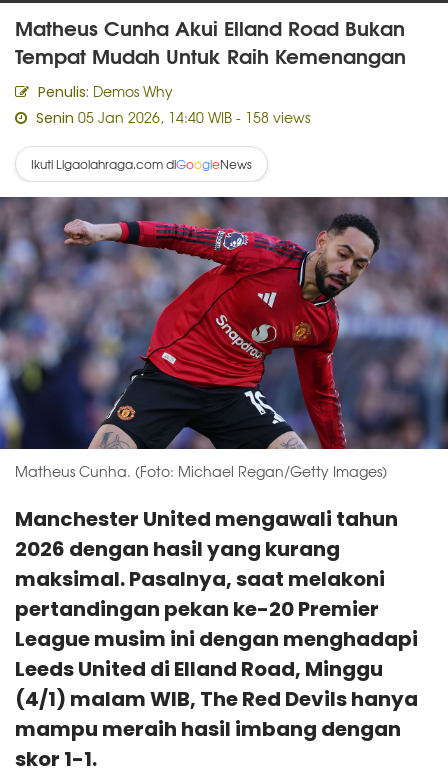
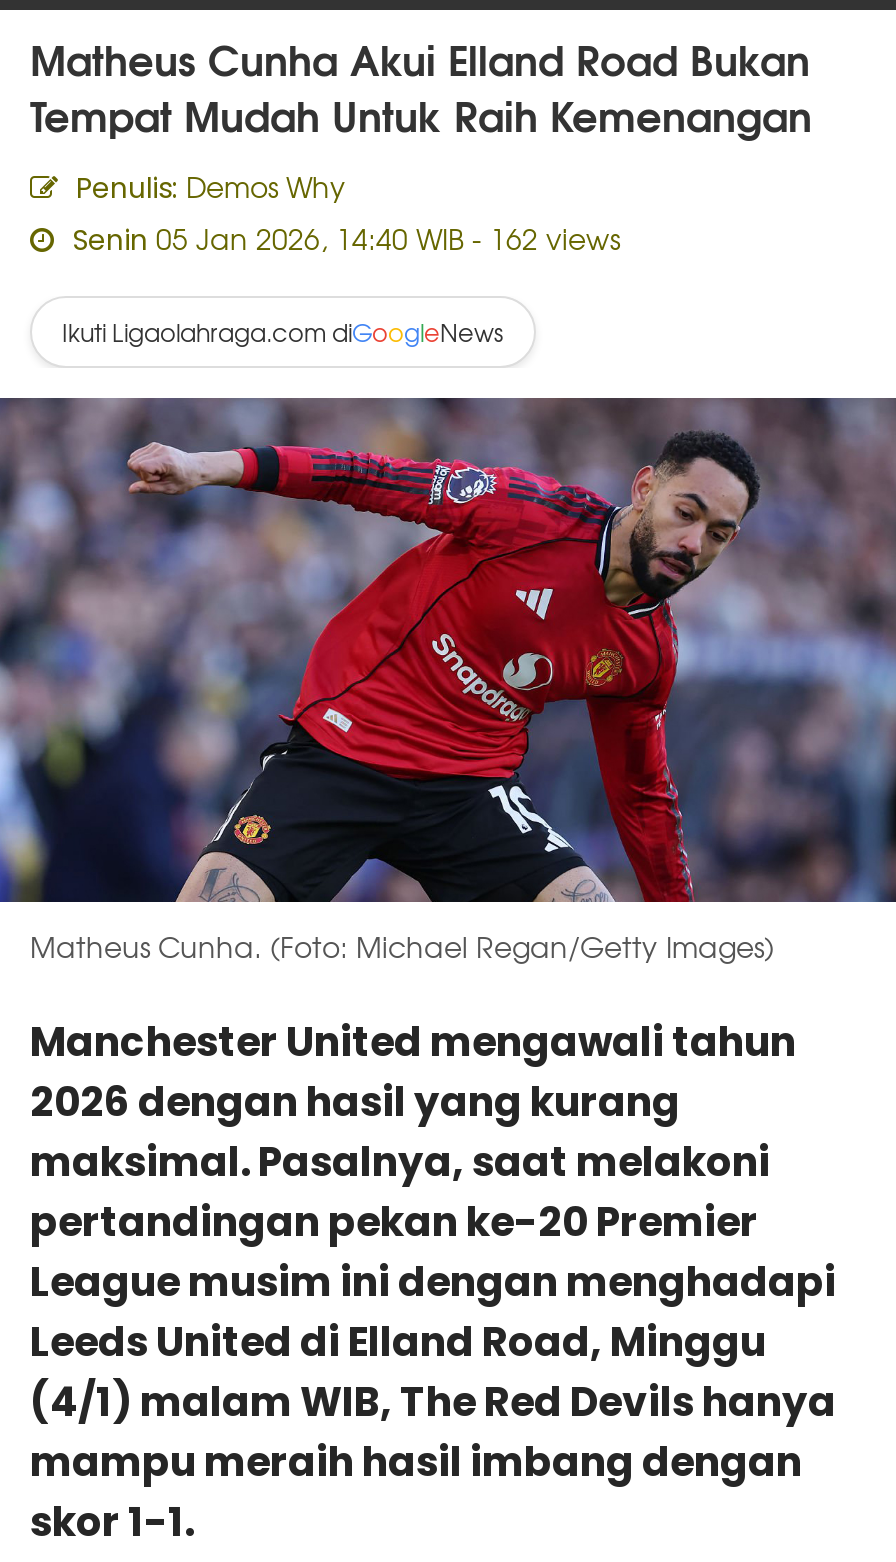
[32,107,310,127] Senin 05 Jan 2026, 14:40 WIB - 158 views -> [64,218,620,258] Senin 05 Jan 2026, 14:40 WIB - 162 views

